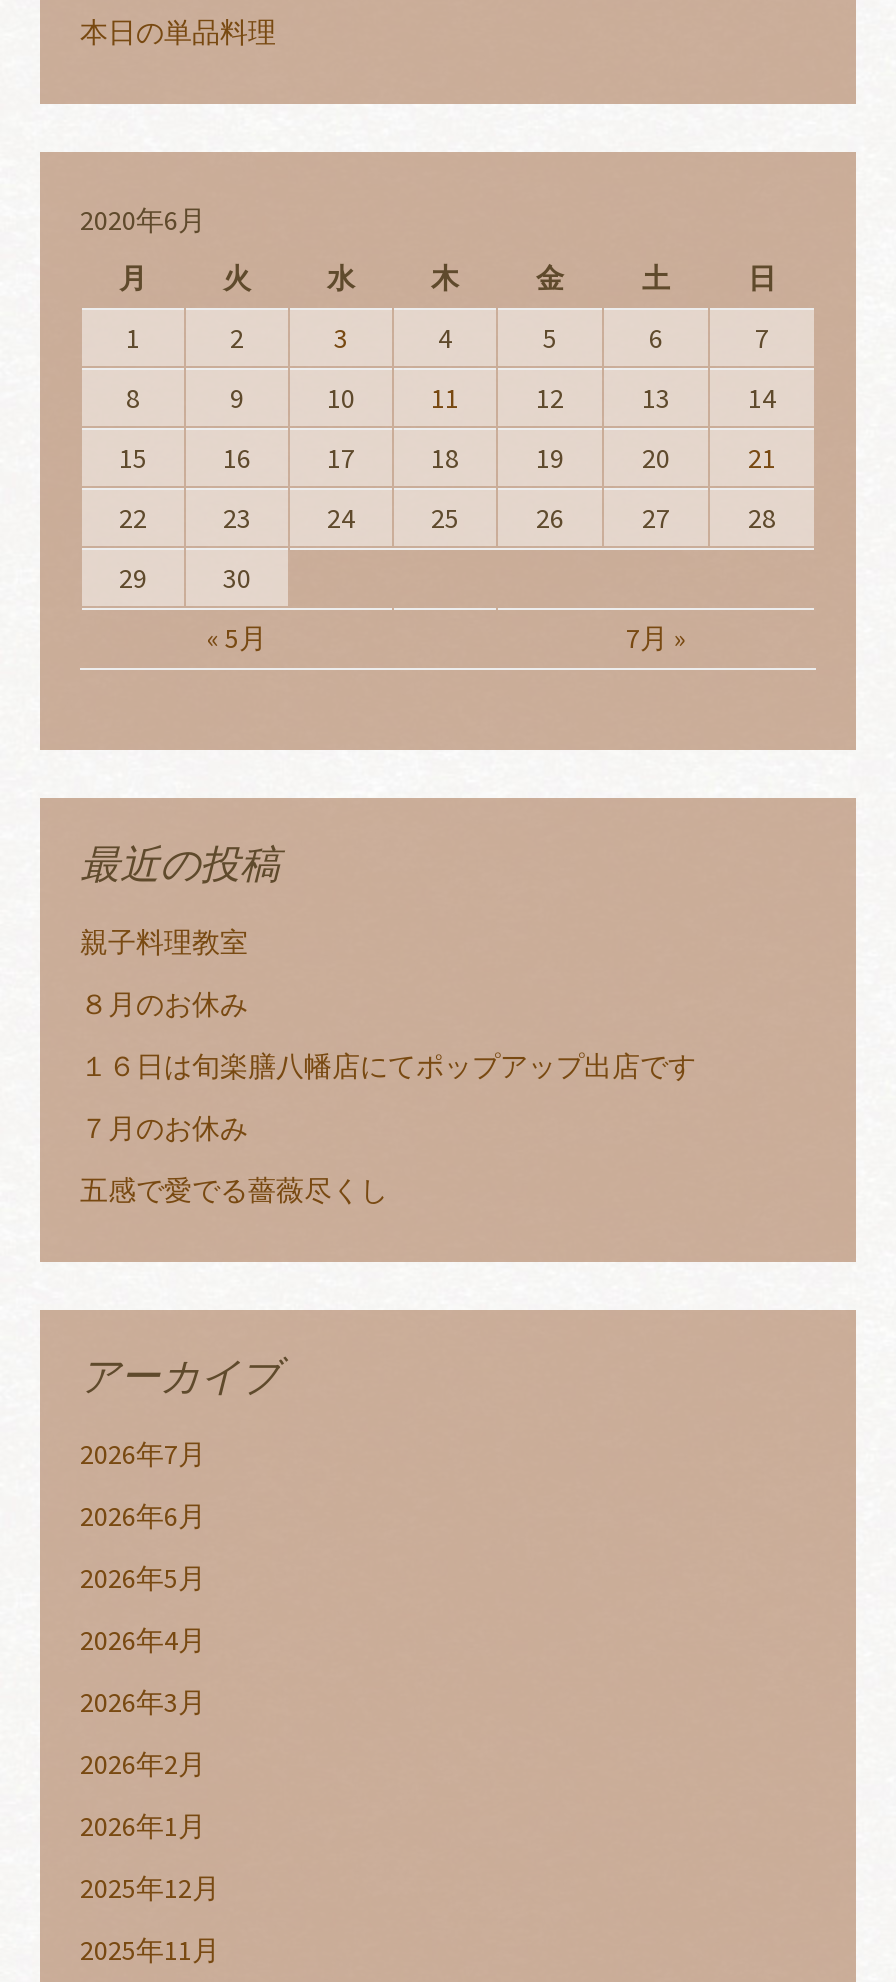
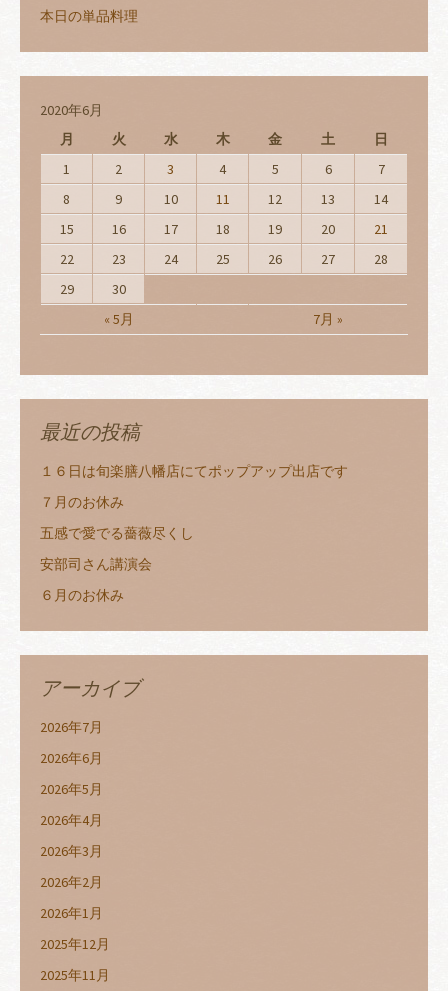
[80,924,248,1022] 親子料理教室 | ８月のお休み -> none
moved [80,1048,696,1208] -> [40,462,348,542]: １６日は旬楽膳八幡店にてポップアップ出店です | ７月のお休み | 五感で愛でる薔薇尽くし
none -> [40,555,152,604] 安部司さん講演会 | ６月のお休み

